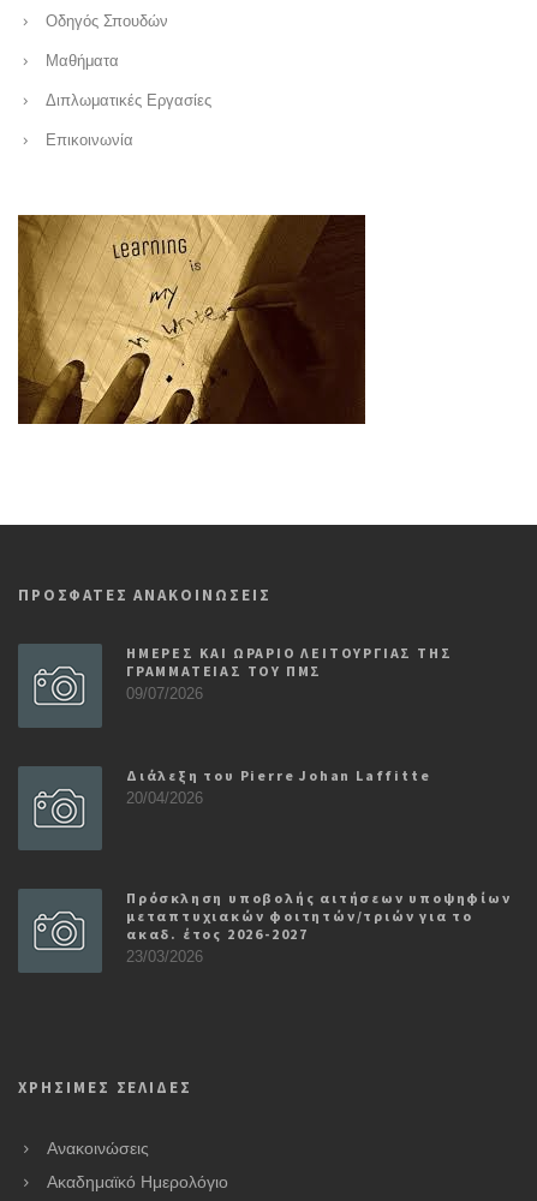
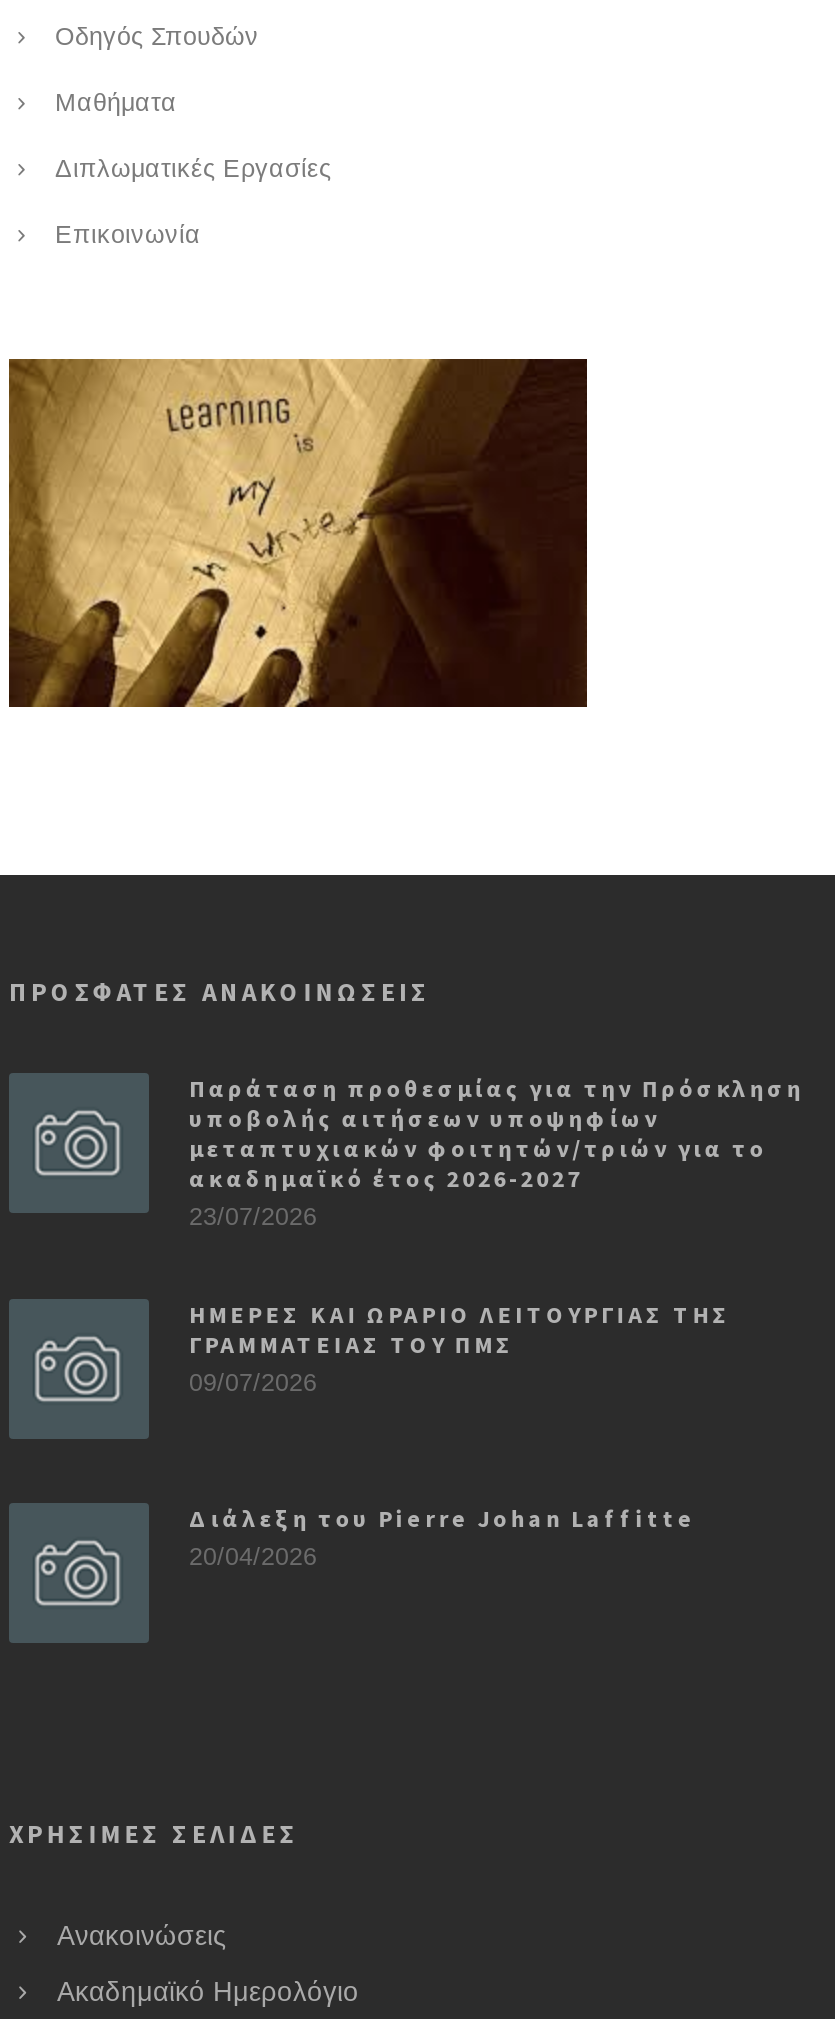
none -> [189,1074,804,1232] Παράταση προθεσμίας για την Πρόσκληση | υποβολής αιτήσεων υποψηφίων | ακαδημαϊκό έτος 2026-2027 | 23/07/2026
moved [126,644,452,808] -> [189,1300,732,1572]: ΗΜΕΡΕΣ ΚΑΙ ΩΡΑΡΙΟ ΛΕΙΤΟΥΡΓΙΑΣ ΤΗΣ | ΓΡΑΜΜΑΤΕΙΑΣ ΤΟΥ ΠΜΣ | 09/07/2026 | Διάλεξη του Pierre Johan Laffitte | 20/04/2026
[126,889,511,966] Πρόσκληση υποβολής αιτήσεων υποψηφίων | ακαδ. έτος 2026-2027 | 23/03/2026 -> none
moved [126,907,473,925] -> [189,1134,767,1164]: μεταπτυχιακών φοιτητών/τριών για το

